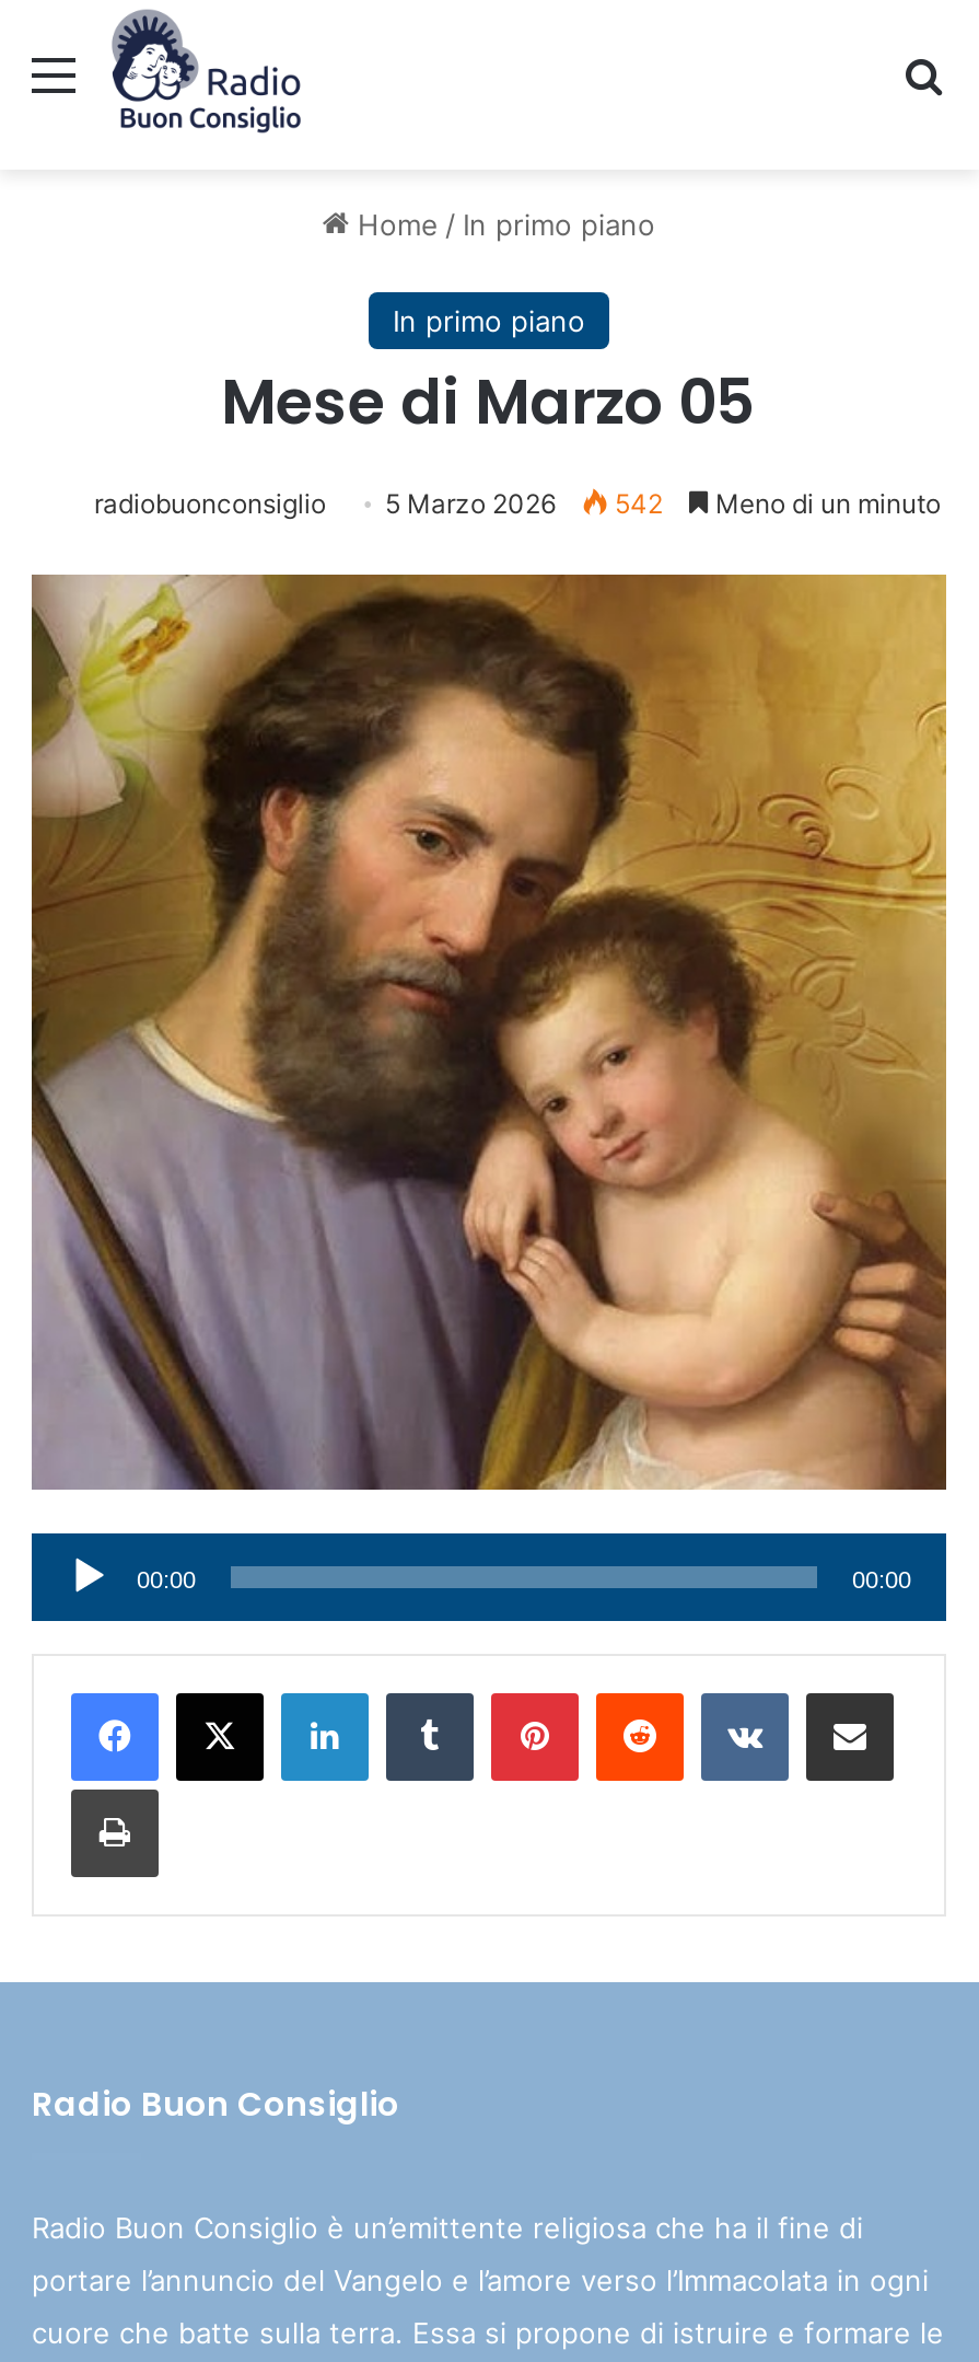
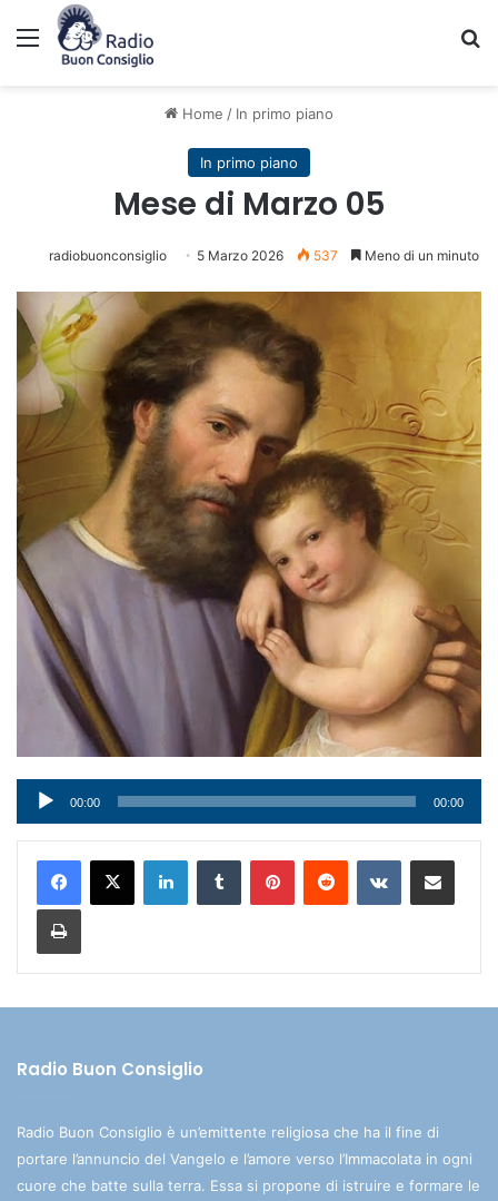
[94,487,941,520] radiobuonconsiglio 5 Marzo 2026 542 Meno di un minuto -> [48,247,479,264] radiobuonconsiglio 5 Marzo 2026 537 Meno di un minuto

